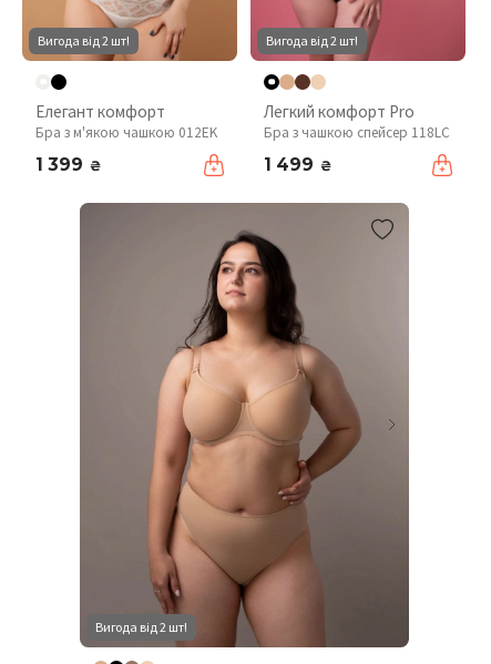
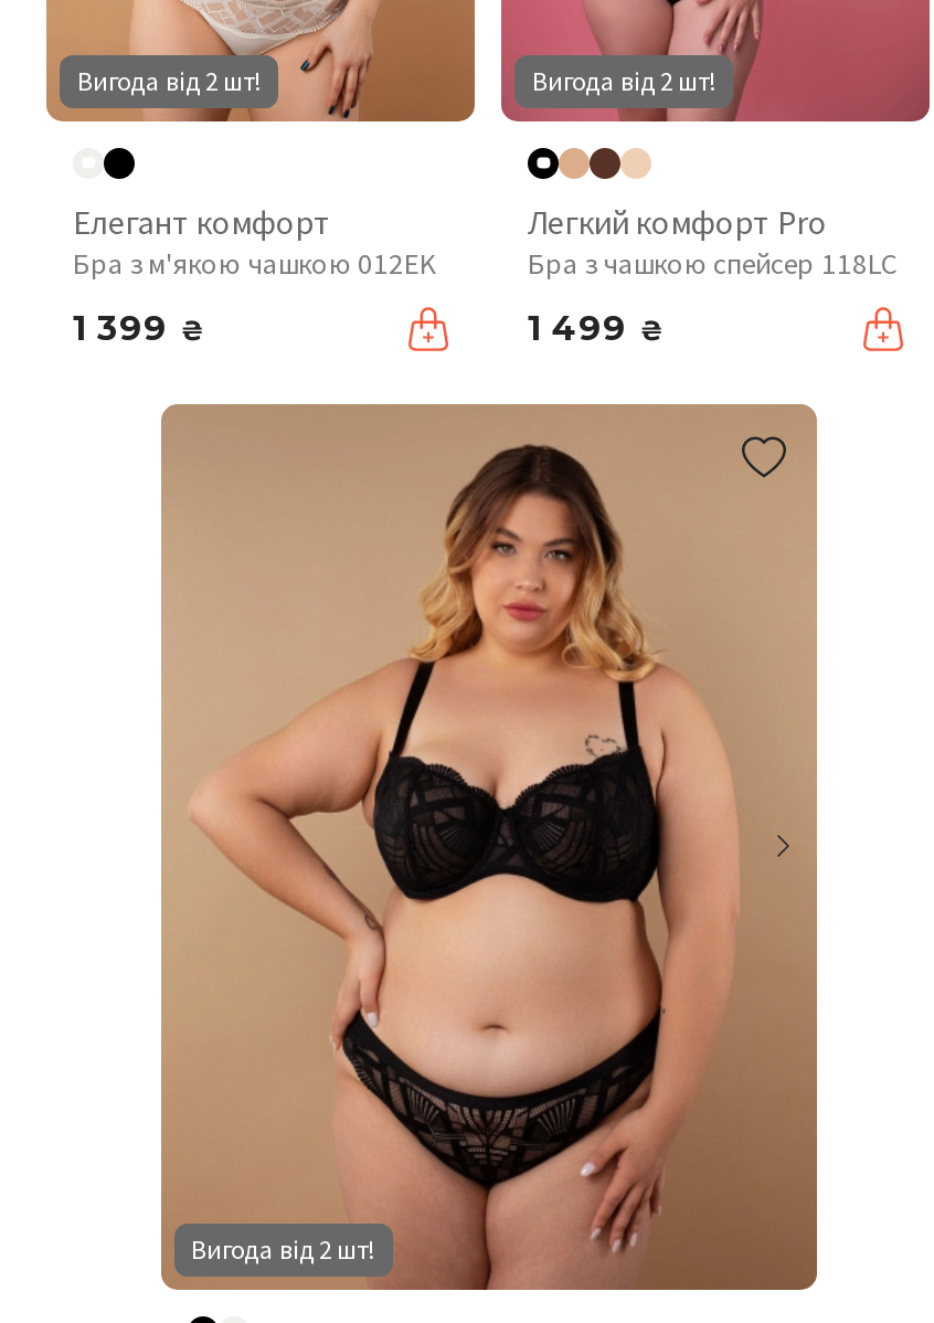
[80,203,409,647] [image] -> [161,404,817,1290] [image]

